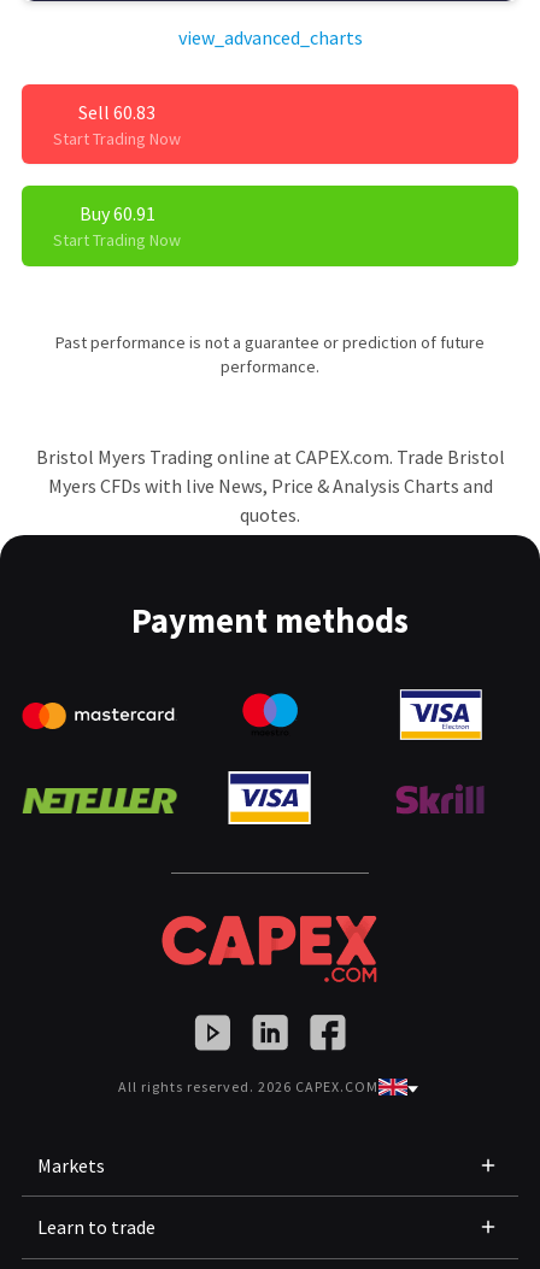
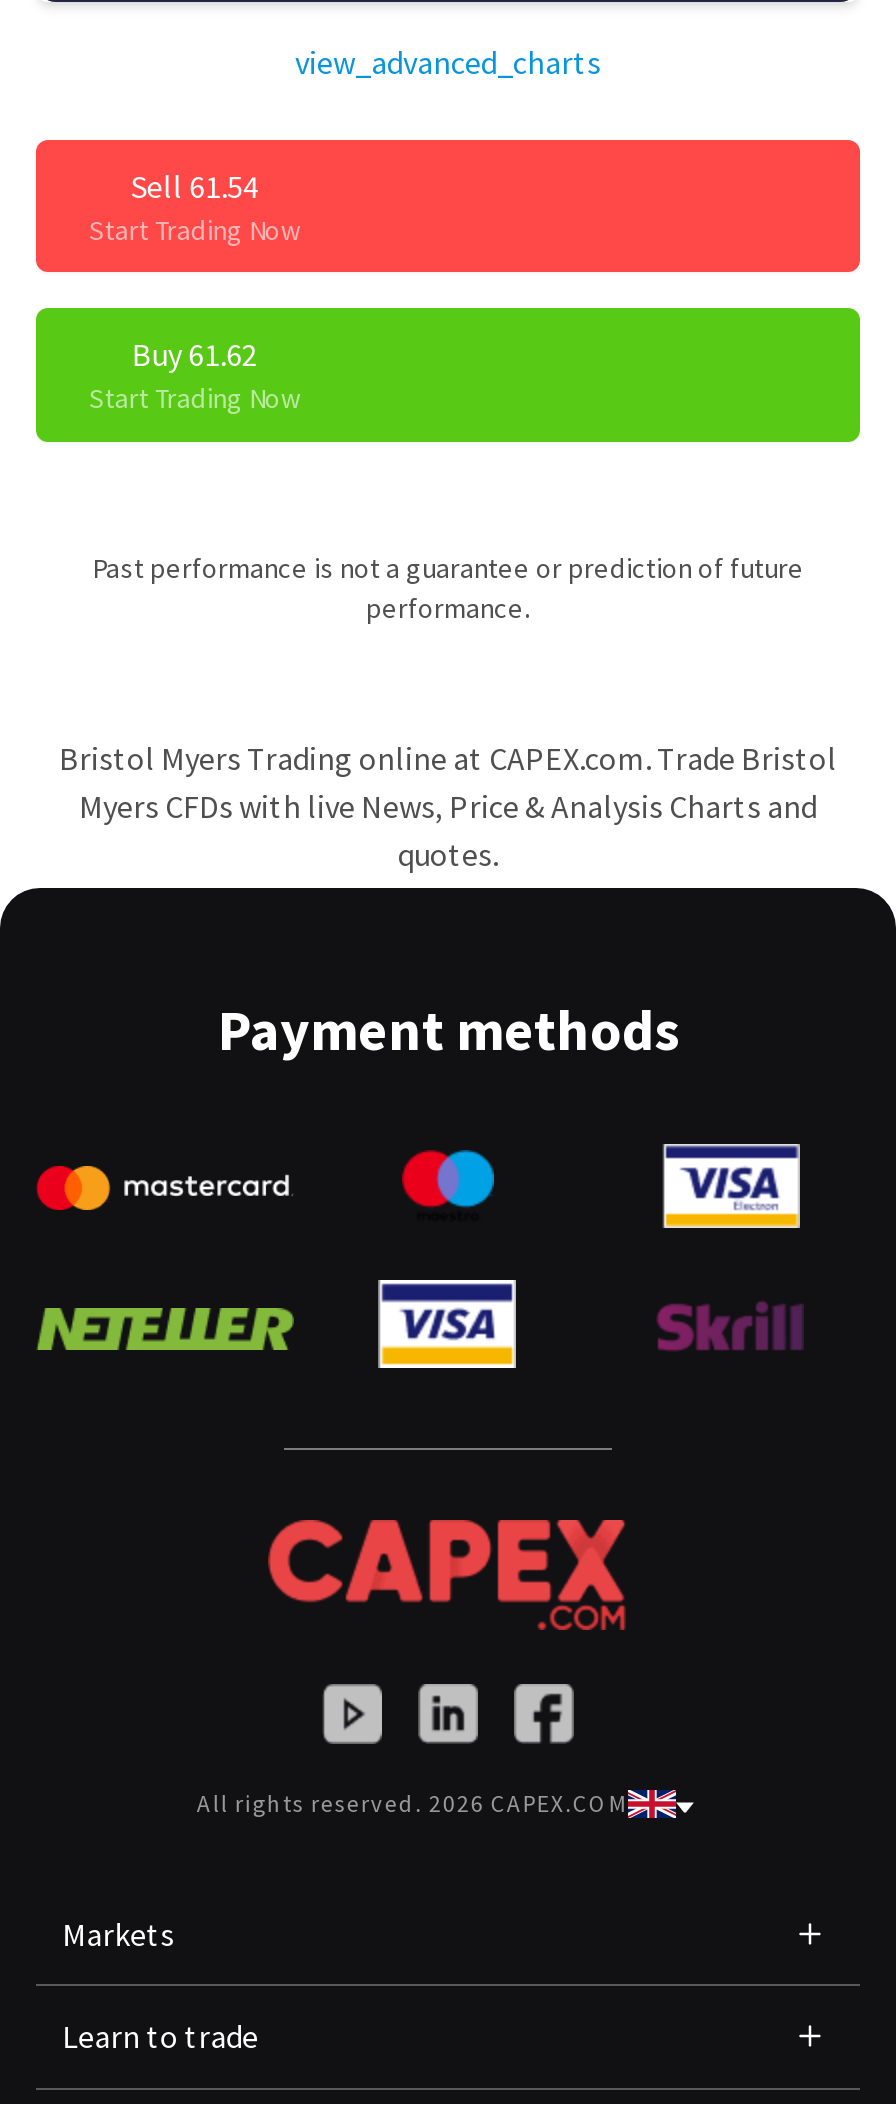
[79,100,156,124] Sell 60.83 -> [131,166,259,206] Sell 61.54
[79,202,155,226] Buy 60.91 -> [132,335,258,375] Buy 61.62

